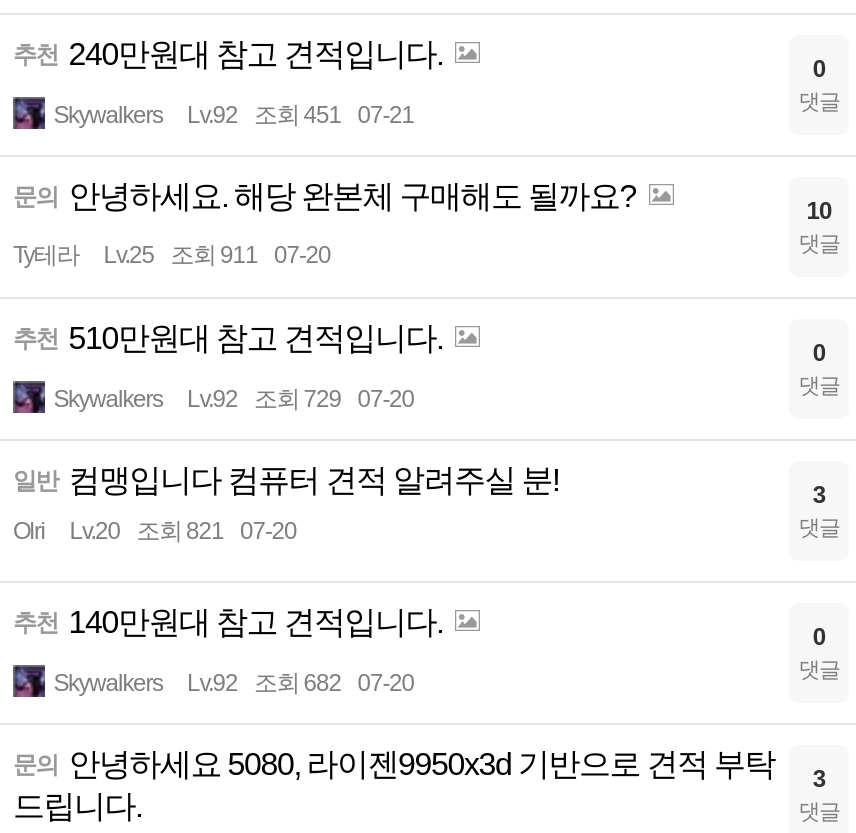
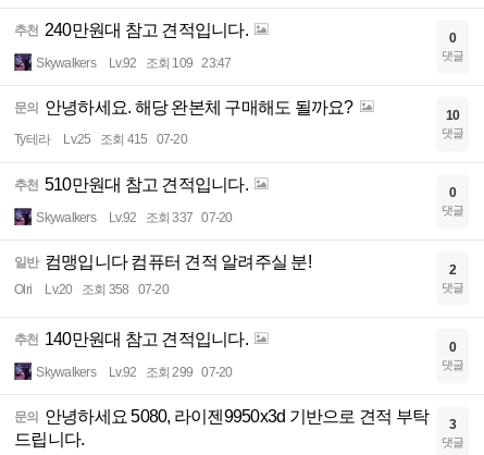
[53,100,414,128] Skywalkers Lv.92 조회 451 07-21 -> [36,55,231,70] Skywalkers Lv.92 조회 109 23:47
[103,240,331,268] Lv.25 조회 911 07-20 -> [63,131,187,147] Lv.25 조회 415 07-20
[53,384,414,412] Skywalkers Lv.92 조회 729 07-20 -> [36,210,232,225] Skywalkers Lv.92 조회 337 07-20
[813,480,825,508] 3 -> [449,262,456,277] 2
[13,516,297,544] Olri Lv.20 조회 821 07-20 -> [14,282,168,297] Olri Lv.20 조회 358 07-20
[53,668,414,696] Skywalkers Lv.92 조회 682 07-20 -> [36,364,232,380] Skywalkers Lv.92 조회 299 07-20

